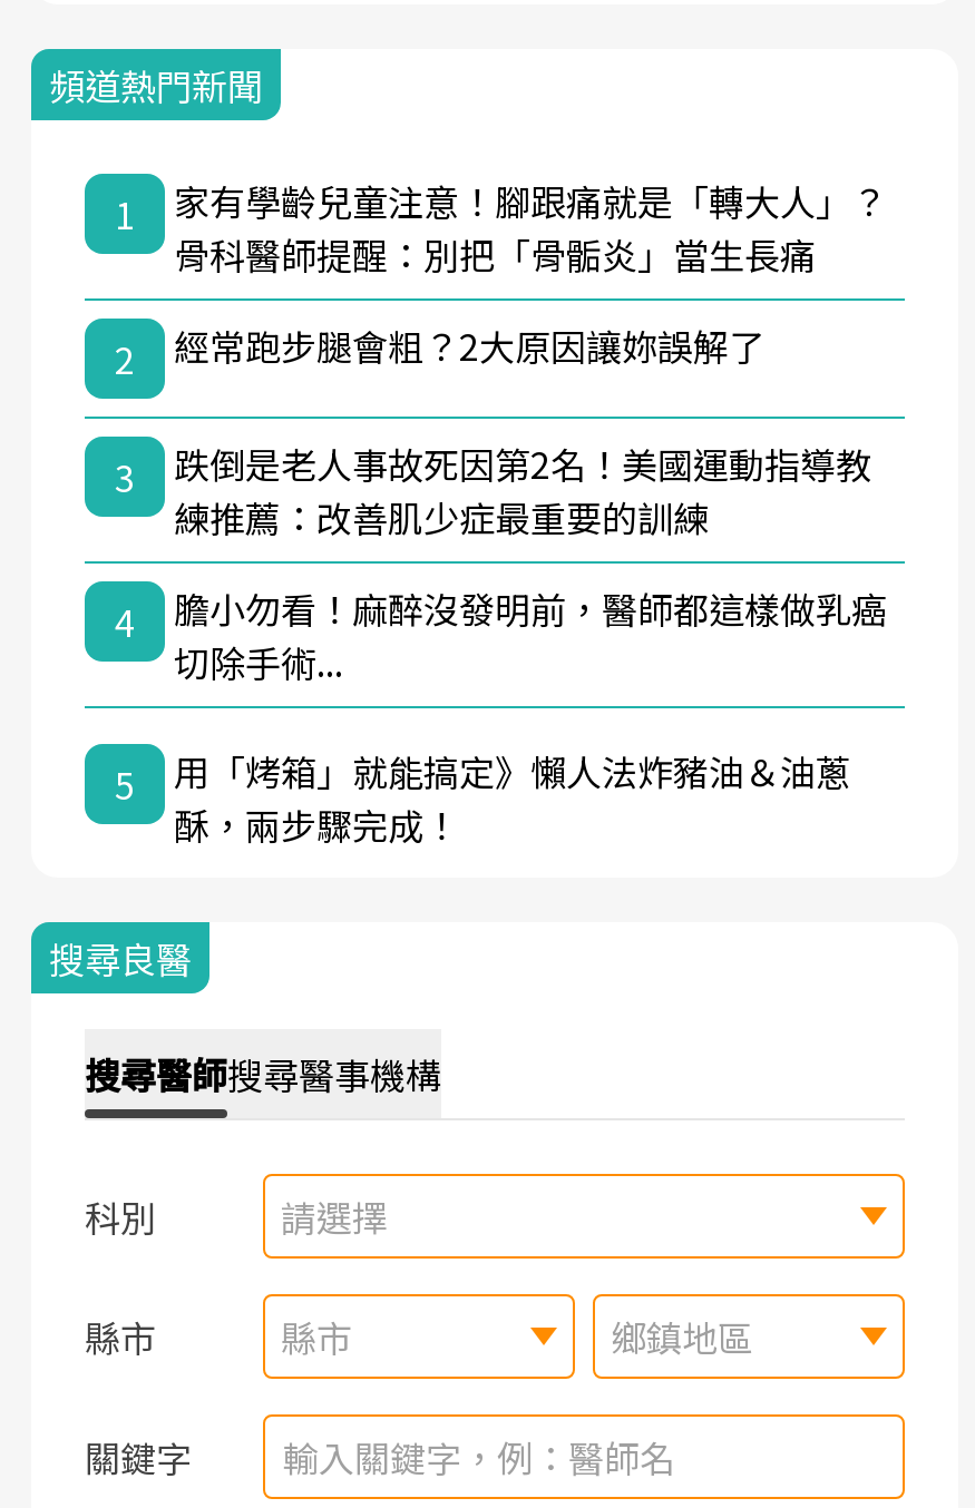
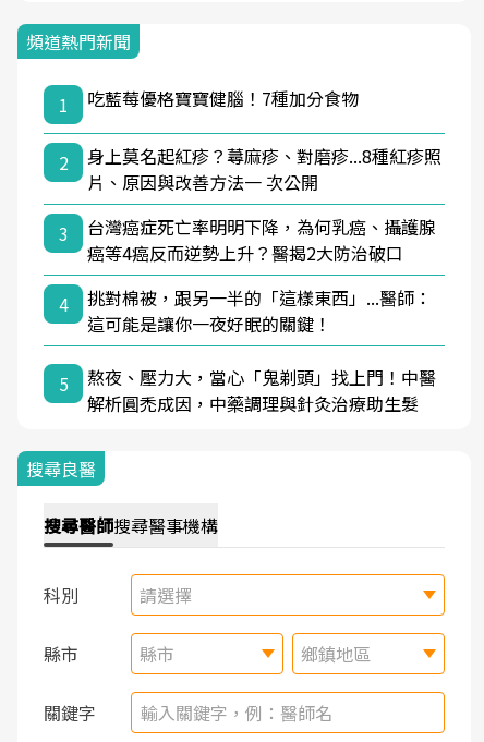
[174,173,887,280] 家有學齡兒童注意！腳跟痛就是「轉大人」？ | 骨科醫師提醒：別把「骨骺炎」當生長痛 -> [87,85,359,111] 吃藍莓優格寶寶健腦！7種加分食物
[174,318,764,371] 經常跑步腿會粗？2大原因讓妳誤解了 -> [87,142,441,195] 身上莫名起紅疹？蕁麻疹、對磨疹...8種紅疹照 | 片、原因與改善方法一 次公開
[174,436,871,543] 跌倒是老人事故死因第2名！美國運動指導教 | 練推薦：改善肌少症最重要的訓練 -> [87,213,436,266] 台灣癌症死亡率明明下降，為何乳癌、攝護腺 | 癌等4癌反而逆勢上升？醫揭2大防治破口
[174,581,887,688] 膽小勿看！麻醉沒發明前，醫師都這樣做乳癌 | 切除手術... -> [87,284,432,336] 挑對棉被，跟另一半的「這樣東西」...醫師： | 這可能是讓你一夜好眠的關鍵！
[174,743,851,850] 用「烤箱」就能搞定》懶人法炸豬油＆油蔥 | 酥，兩步驟完成！ -> [87,364,436,416] 熬夜、壓力大，當心「鬼剃頭」找上門！中醫 | 解析圓禿成因，中藥調理與針灸治療助生髮

